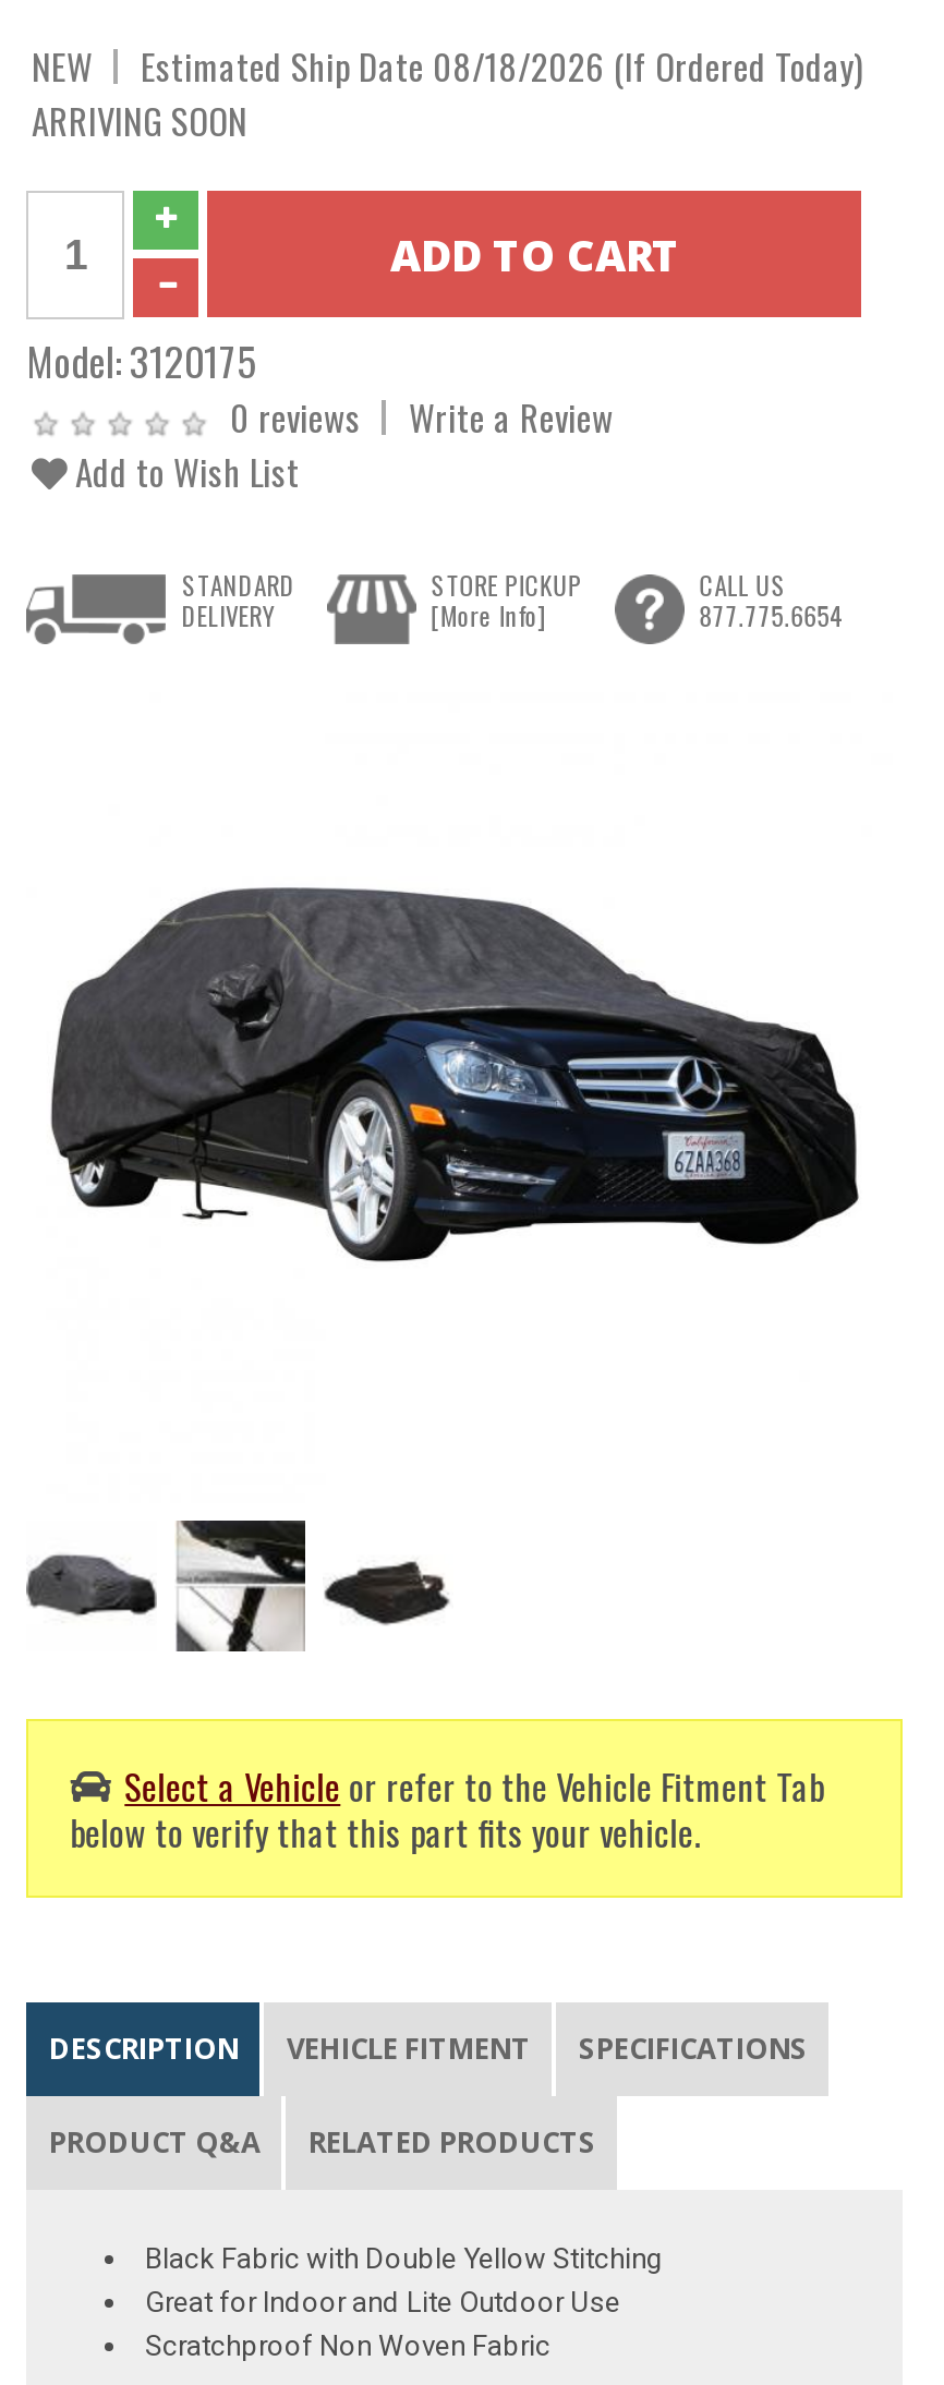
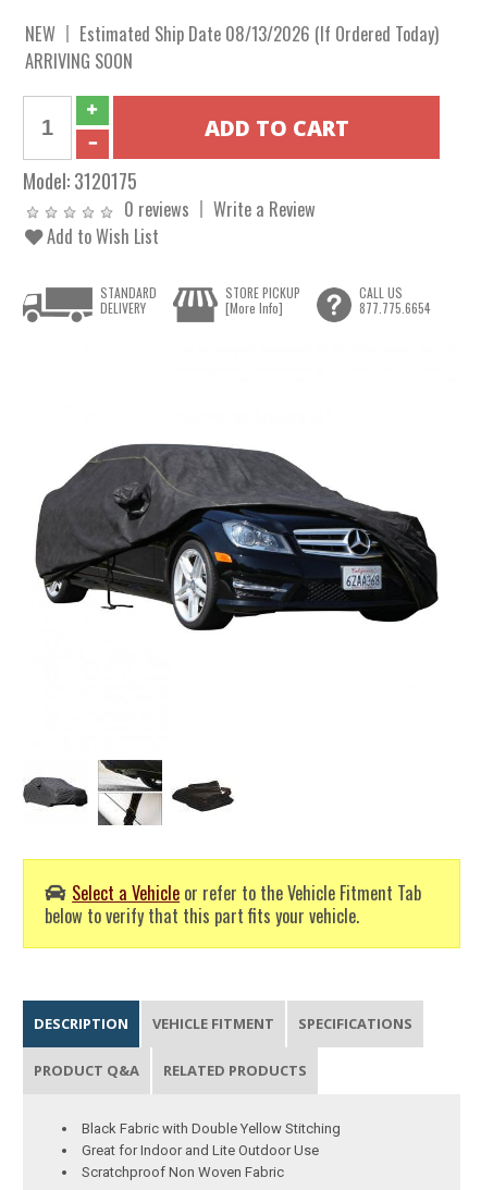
[140,38,862,93] Estimated Ship Date 08/18/2026 (If Ordered Today) -> [80,20,439,47] Estimated Ship Date 08/13/2026 (If Ordered Today)

